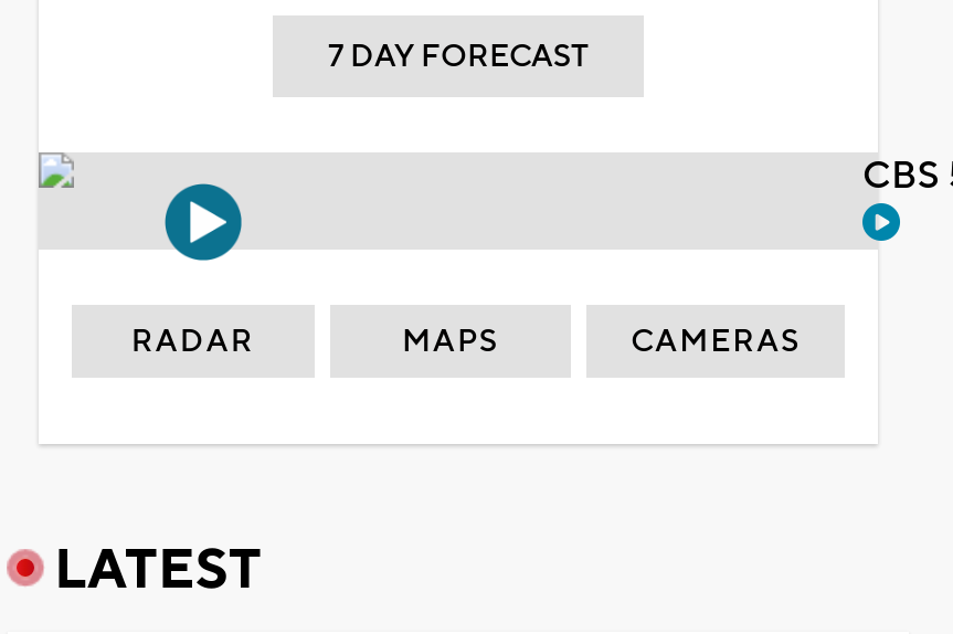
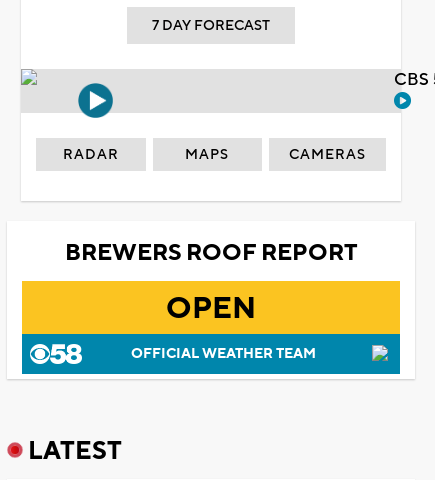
none -> [64,238,357,363] BREWERS ROOF REPORT | OPEN | OFFICIAL WEATHER TEAM

